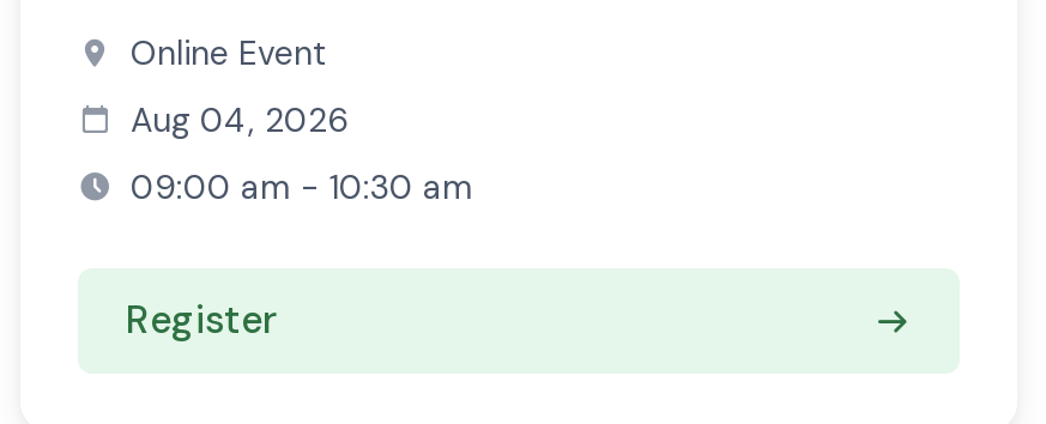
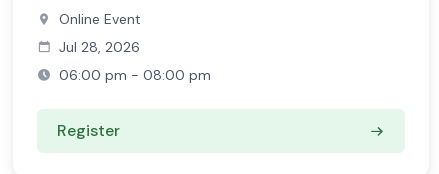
[131,97,349,140] Aug 04, 2026 -> [59,37,140,55] Jul 28, 2026
[131,164,473,207] 09:00 am - 10:30 am -> [59,65,211,83] 06:00 pm - 08:00 pm

